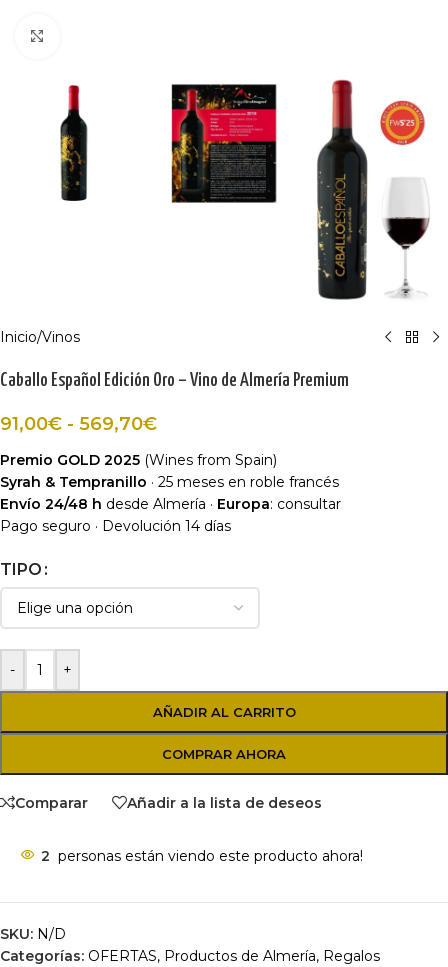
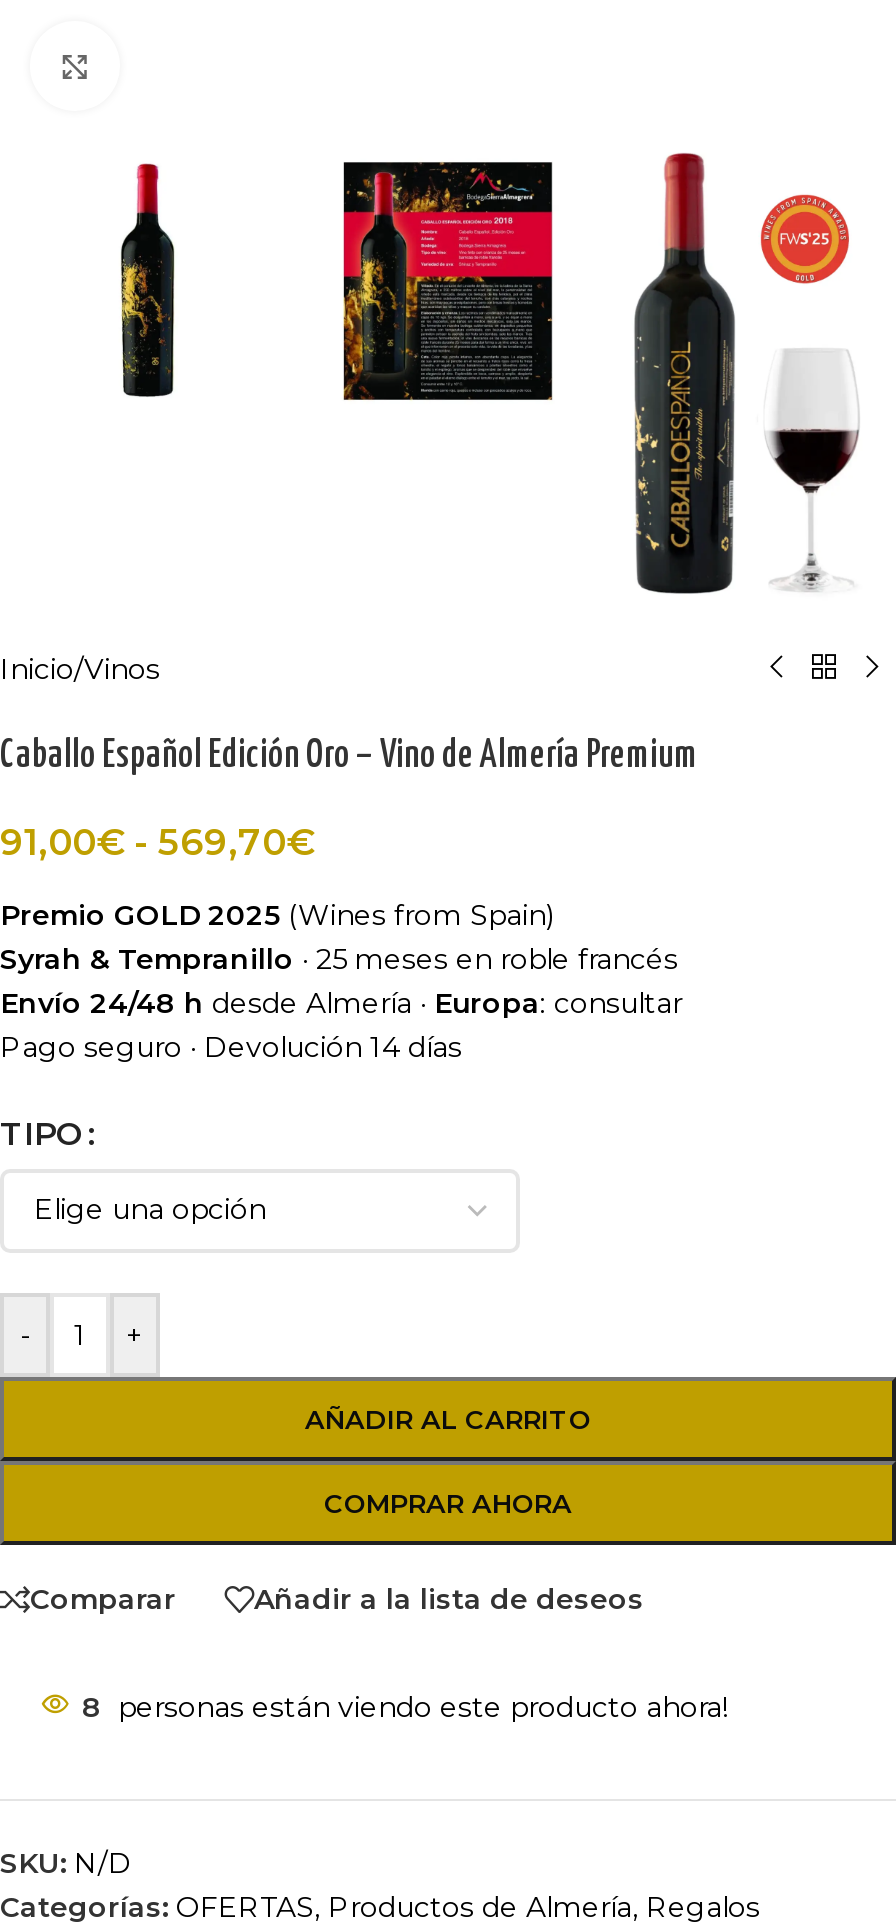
[41,847,363,865] 2 personas están viendo este producto ahora! -> [82,1688,728,1724] 8 personas están viendo este producto ahora!

